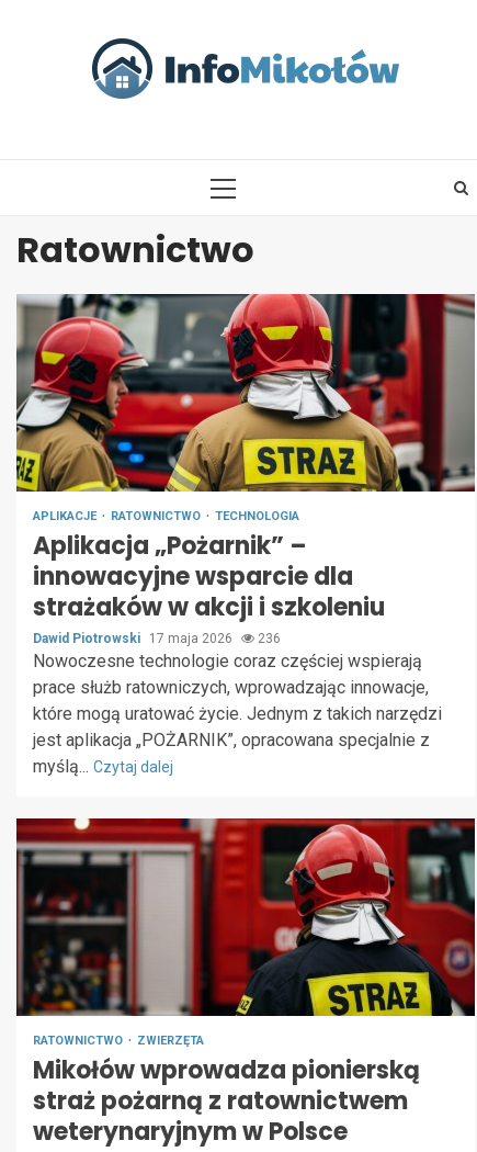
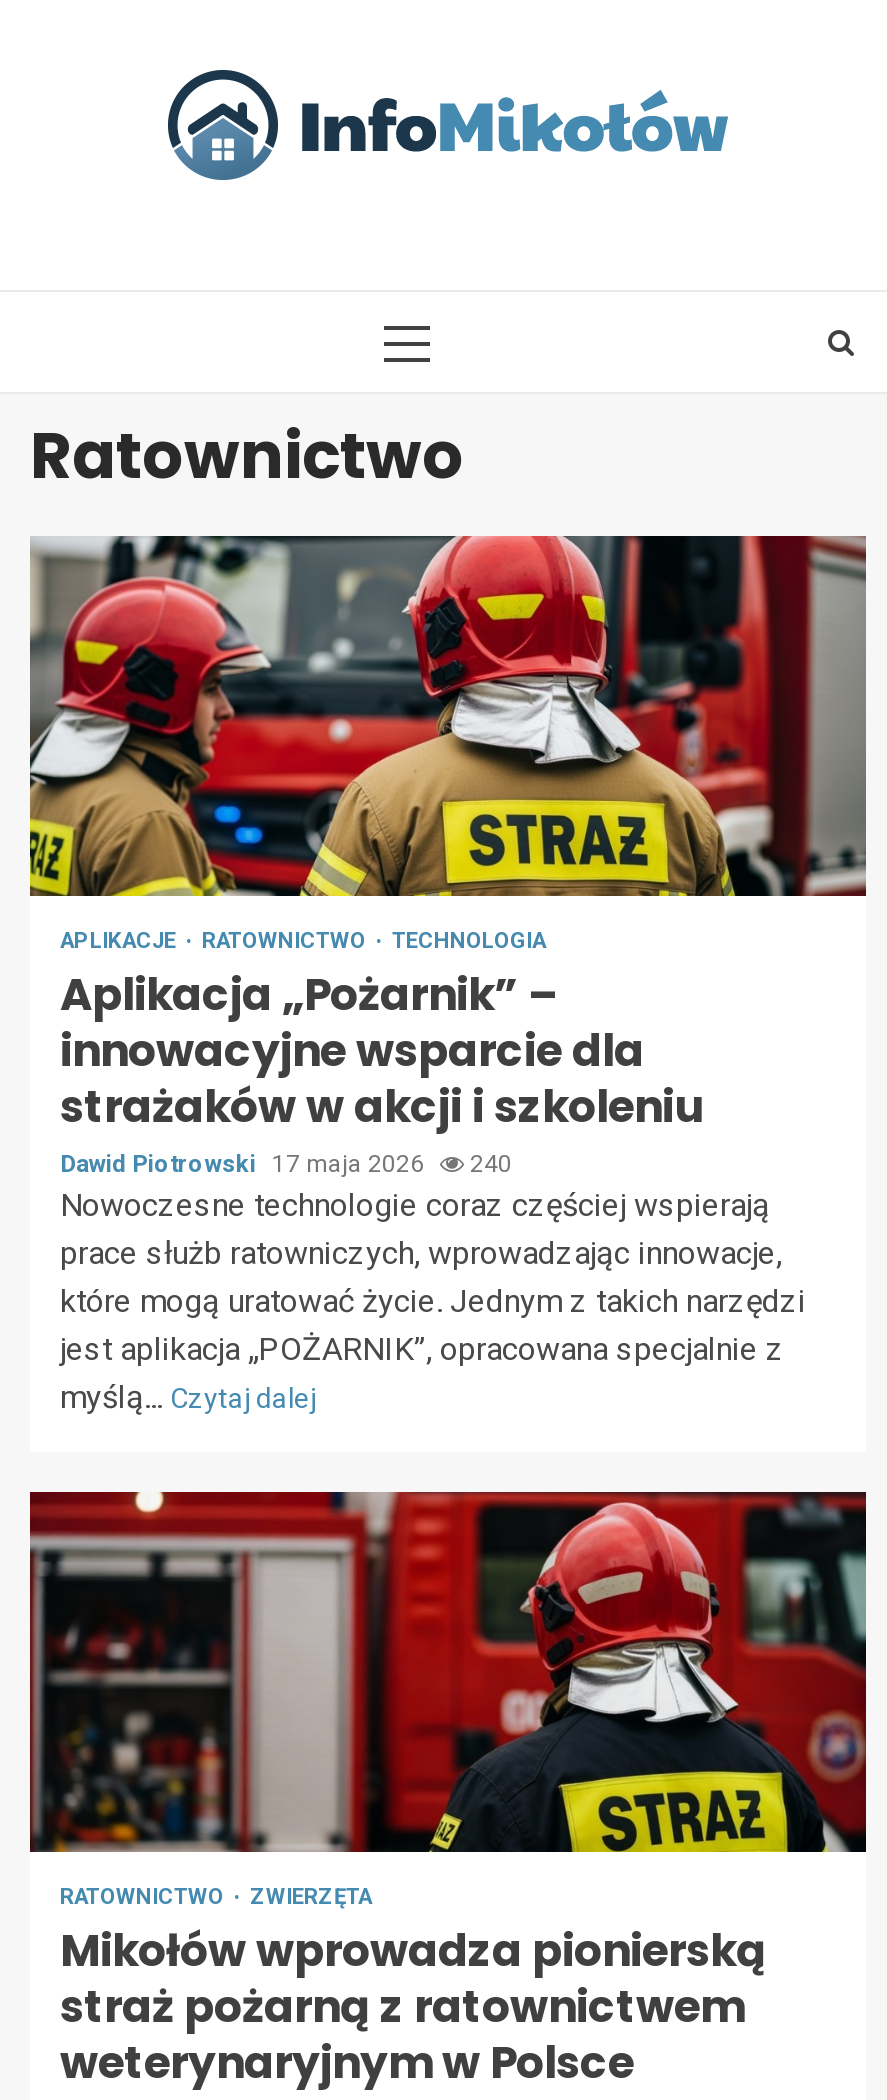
[33,631,281,646] Dawid Piotrowski 17 maja 2026 236 -> [60,1150,512,1178] Dawid Piotrowski 17 maja 2026 240

